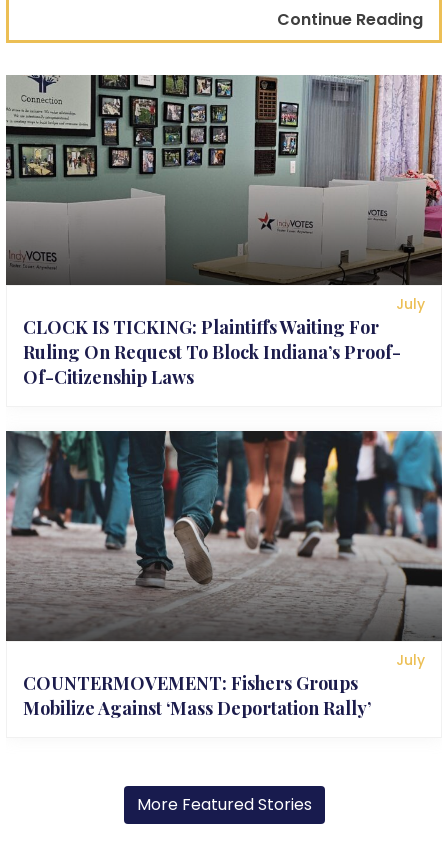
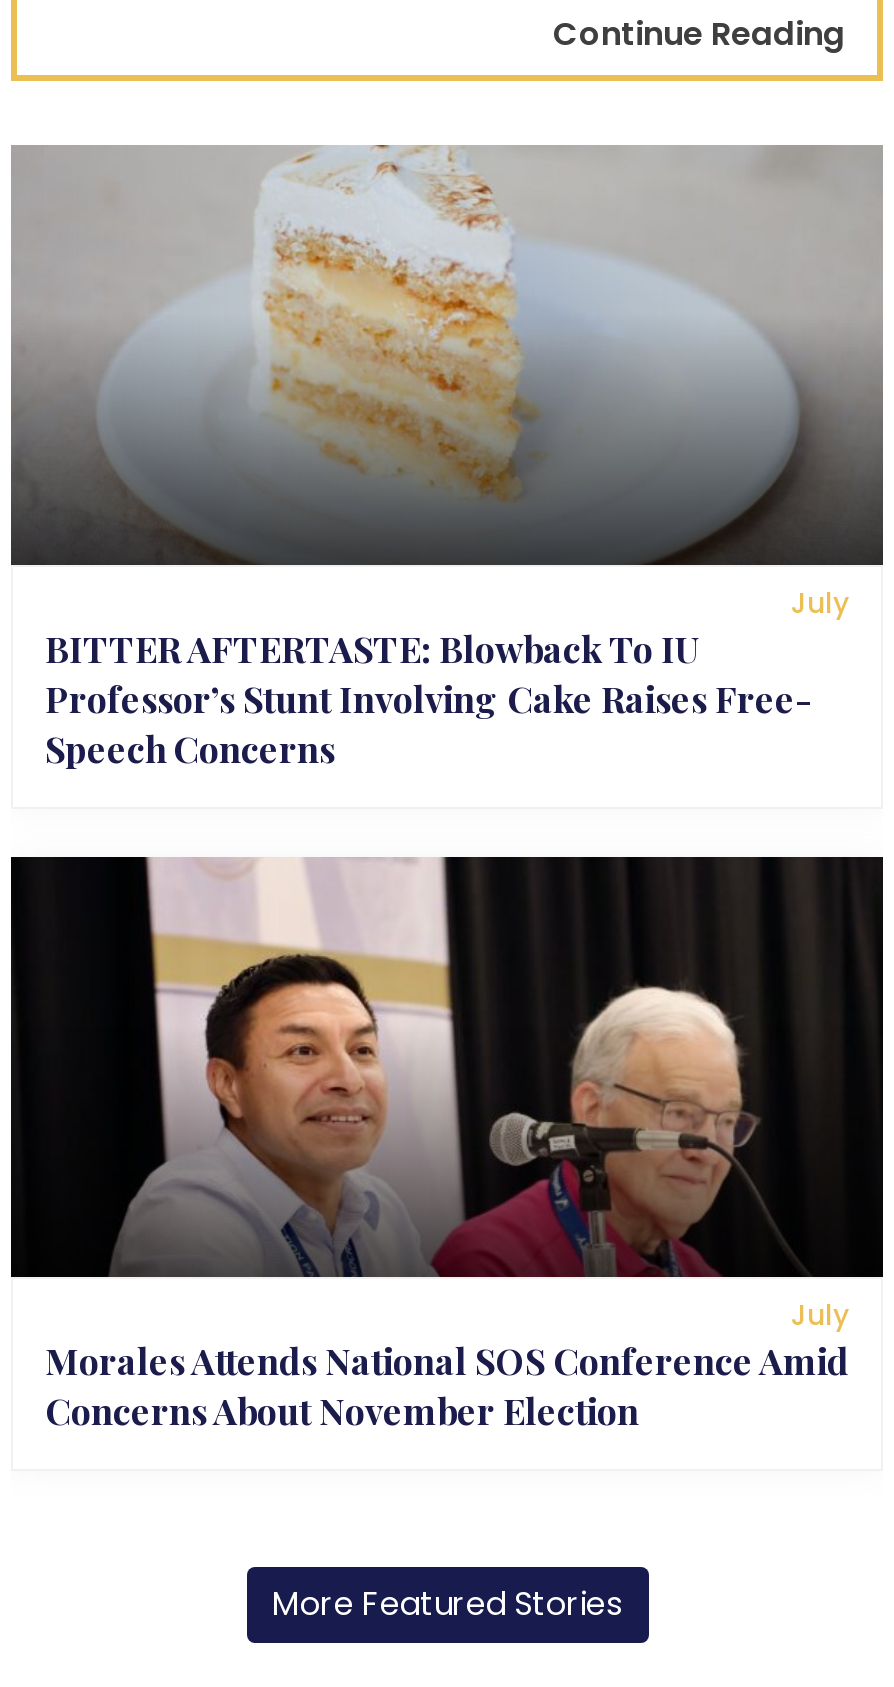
[6,74,442,389] [image] | CLOCK IS TICKING: Plaintiffs Waiting For | Ruling On Request To Block Indiana’s Proof- | Of-Citizenship Laws -> [11,145,883,772] [image] | BITTER AFTERTASTE: Blowback To IU | Professor’s Stunt Involving Cake Raises Free- | Speech Concerns
[5,430,443,720] [image] | COUNTERMOVEMENT: Fishers Groups | Mobilize Against ‘Mass Deportation Rally’ -> [9,855,885,1434] [image] | Morales Attends National SOS Conference Amid | Concerns About November Election

